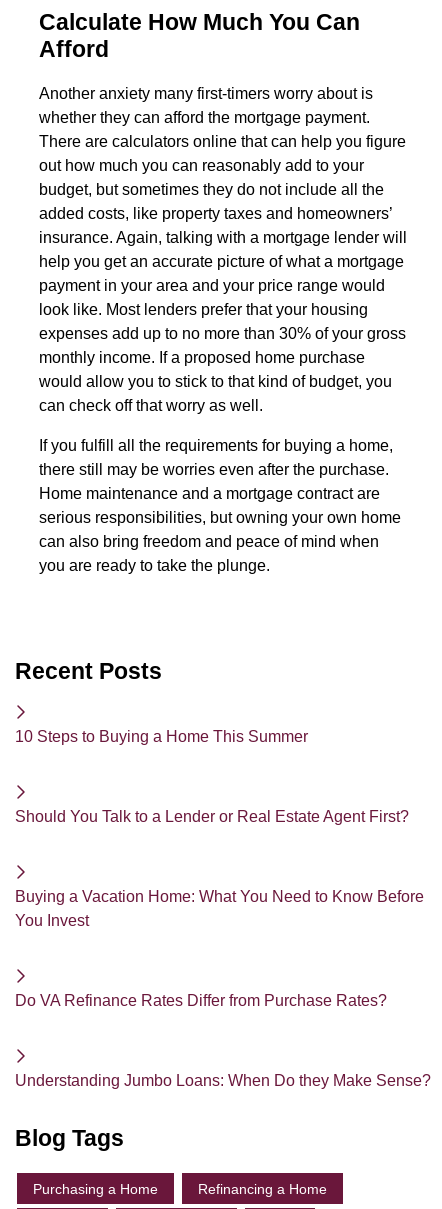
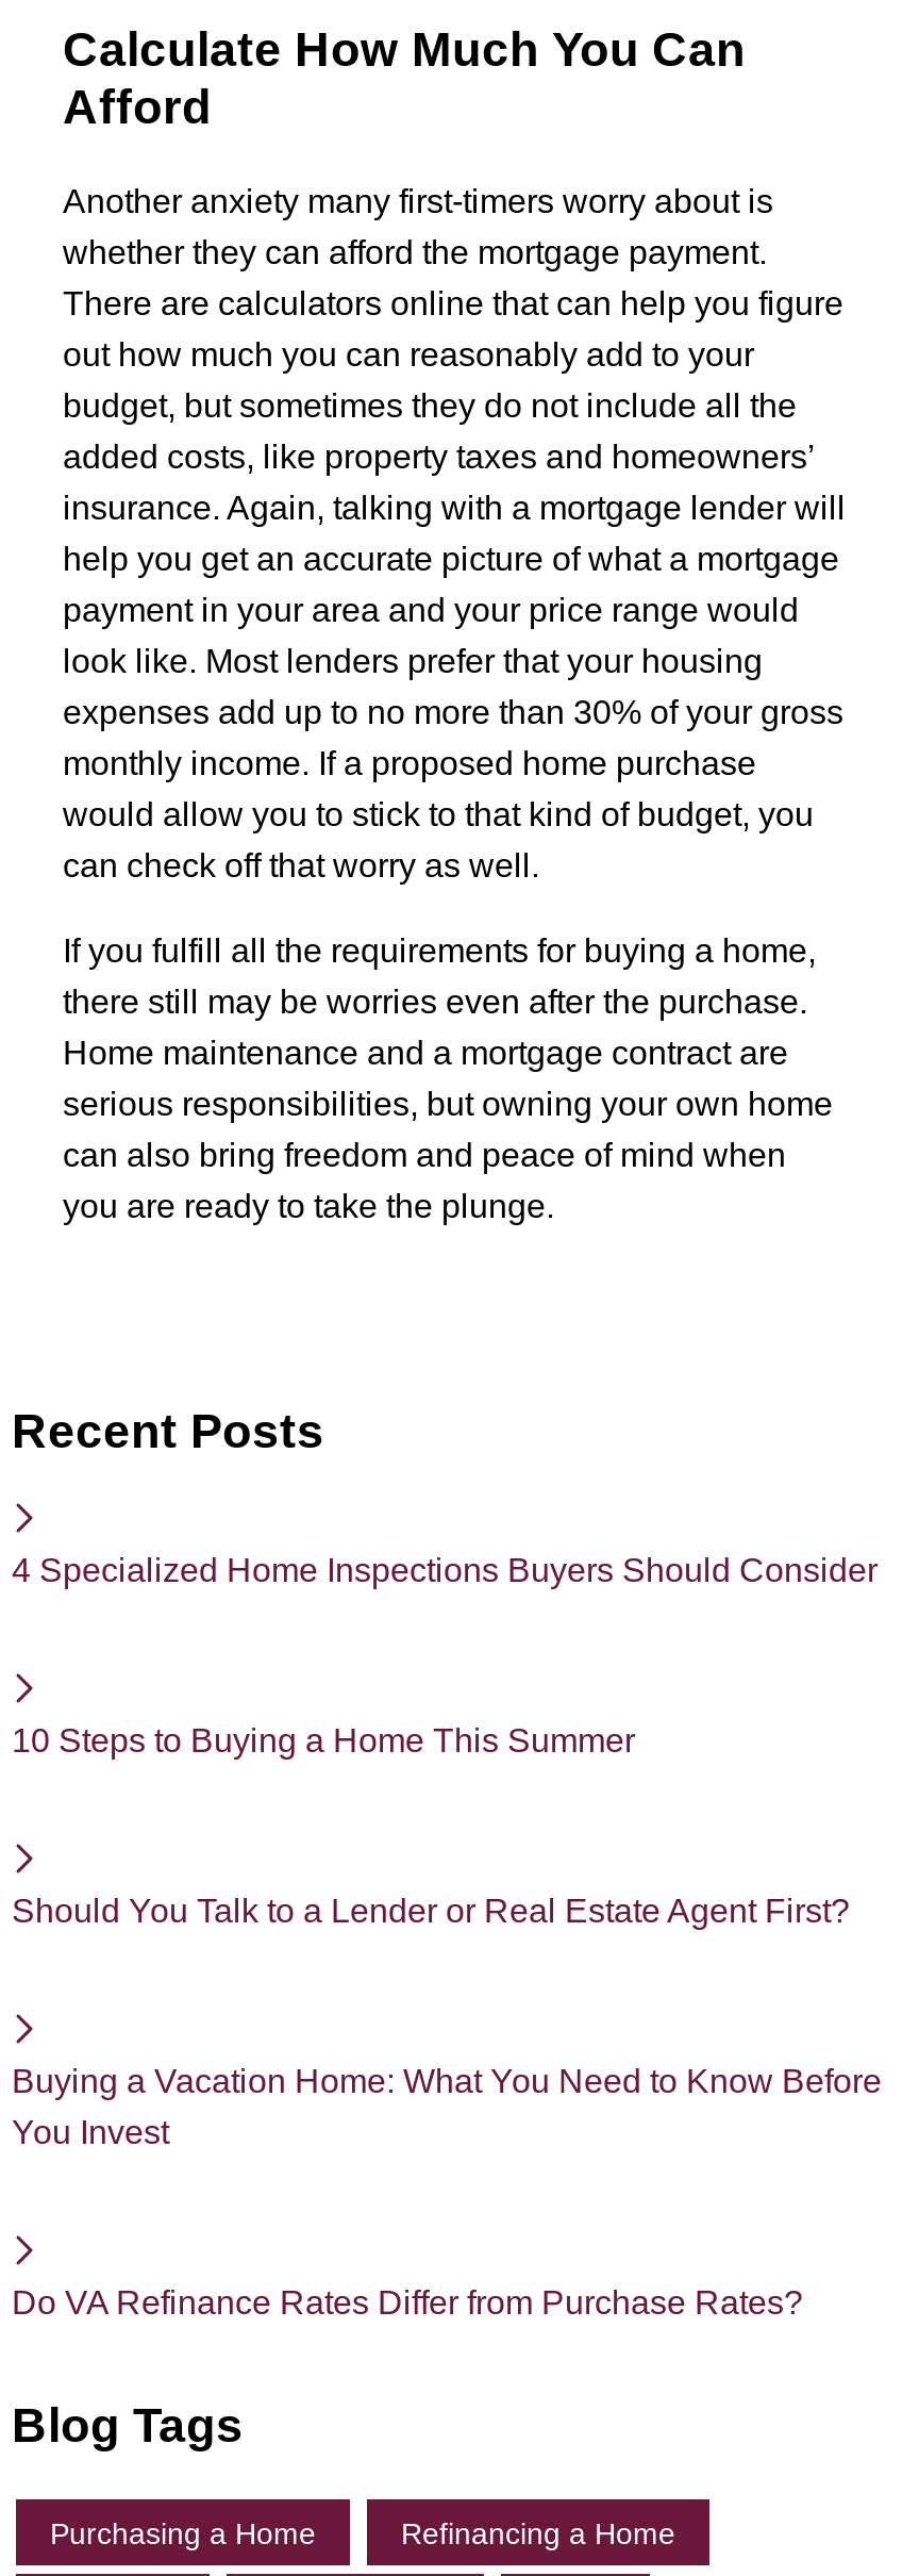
none -> [12,1552,878,1588] 4 Specialized Home Inspections Buyers Should Consider
moved [15,728,424,1009] -> [12,1722,882,2320]: 10 Steps to Buying a Home This Summer | Should You Talk to a Lender or Real Estate Agent First? | Buying a Vacation Home: What You Need to Know Before | You Invest | Do VA Refinance Rates Differ from Purchase Rates?
[15,1072,431,1089] Understanding Jumbo Loans: When Do they Make Sense? -> none

